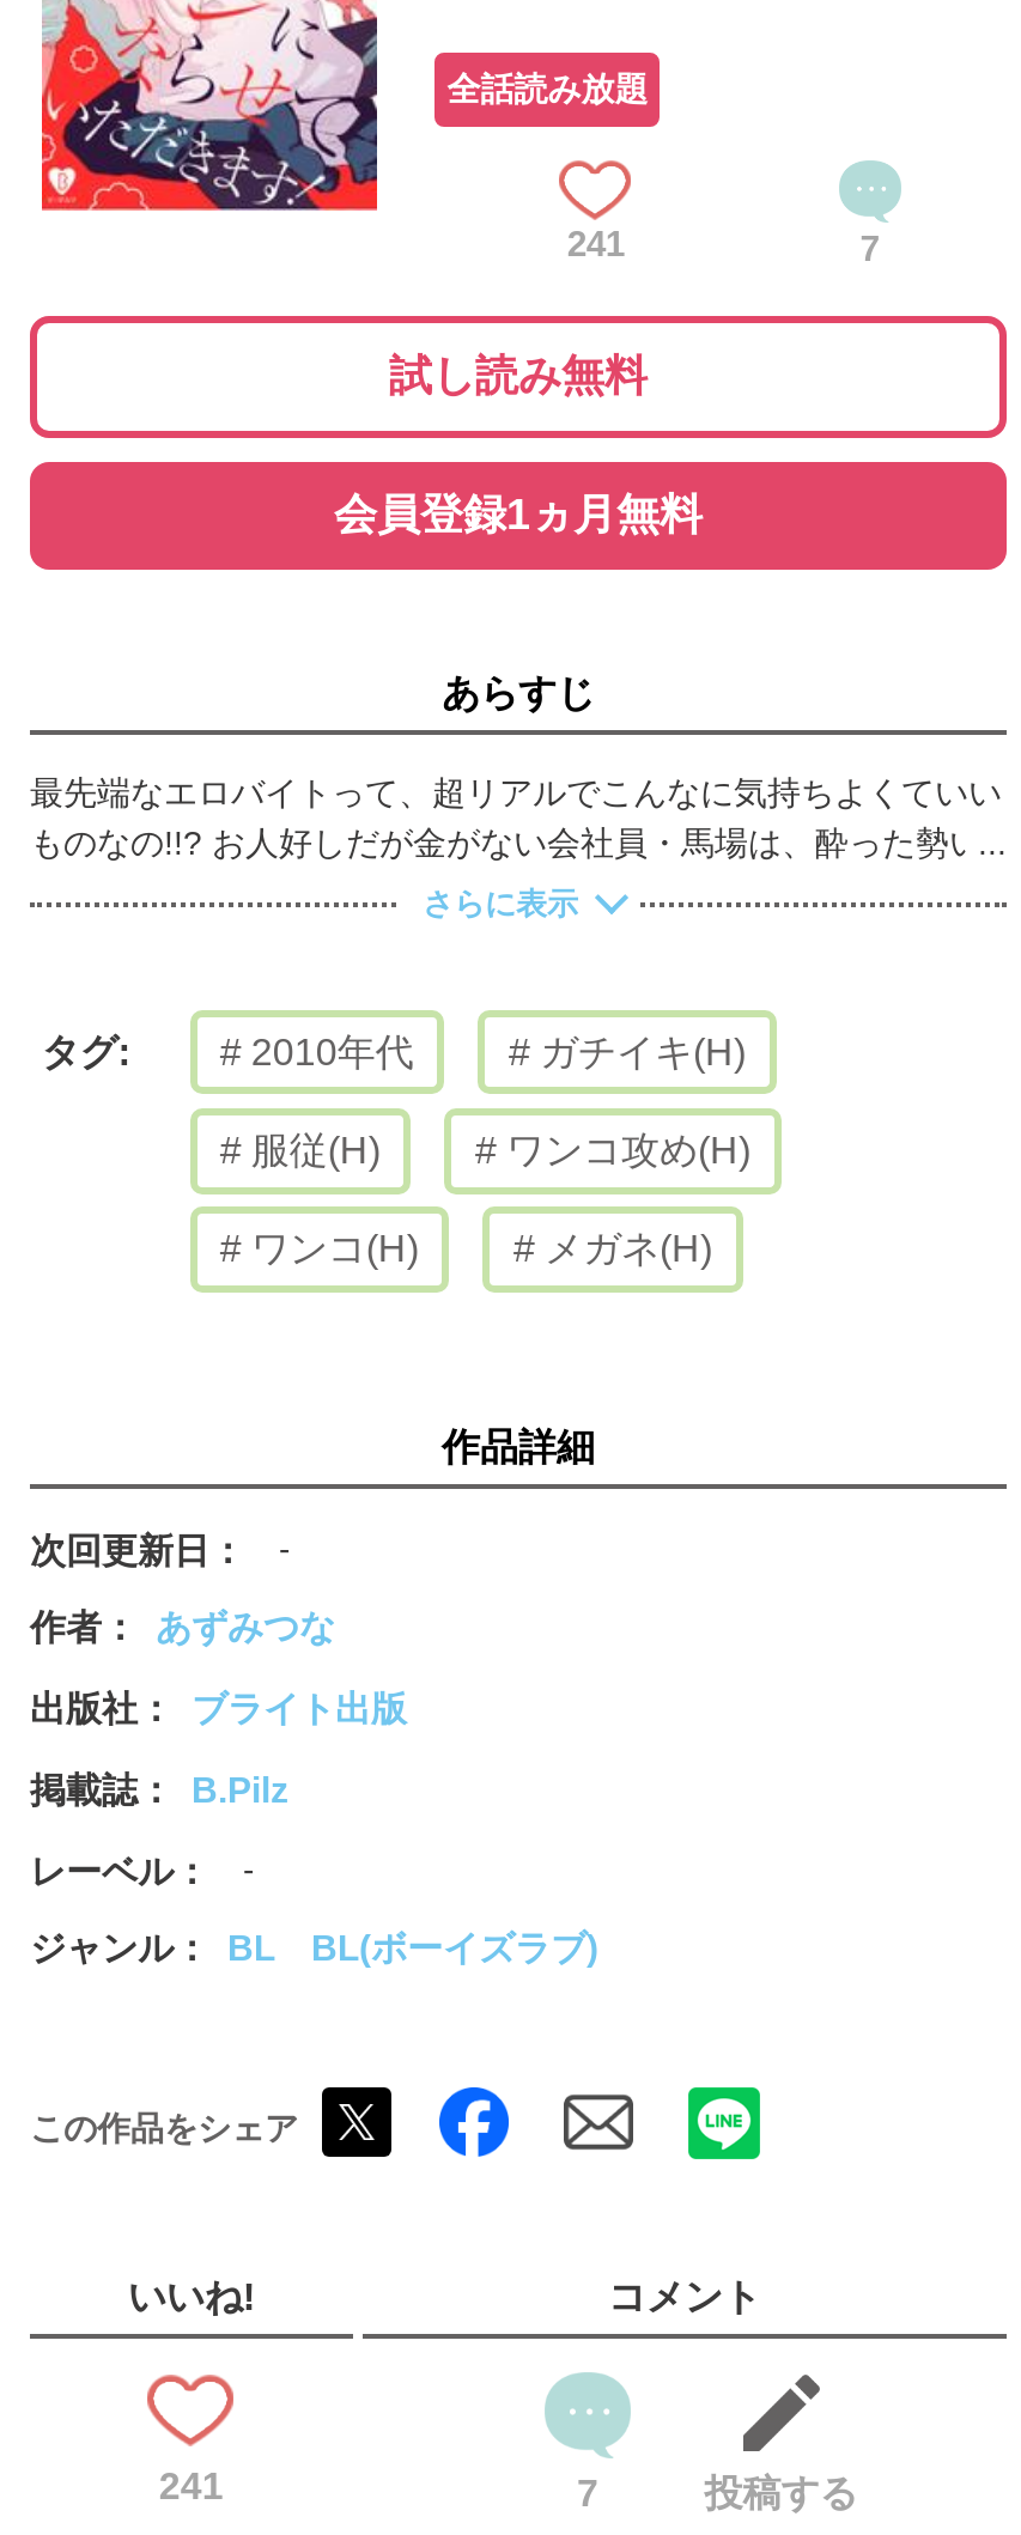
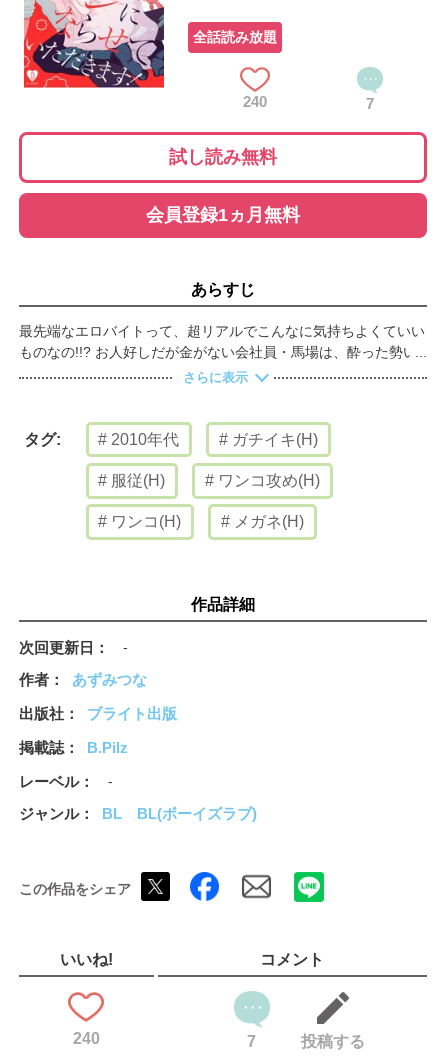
[567,223,625,263] 241 -> [243,93,267,110] 240
[159,2465,223,2505] 241 -> [73,1030,100,1047] 240

